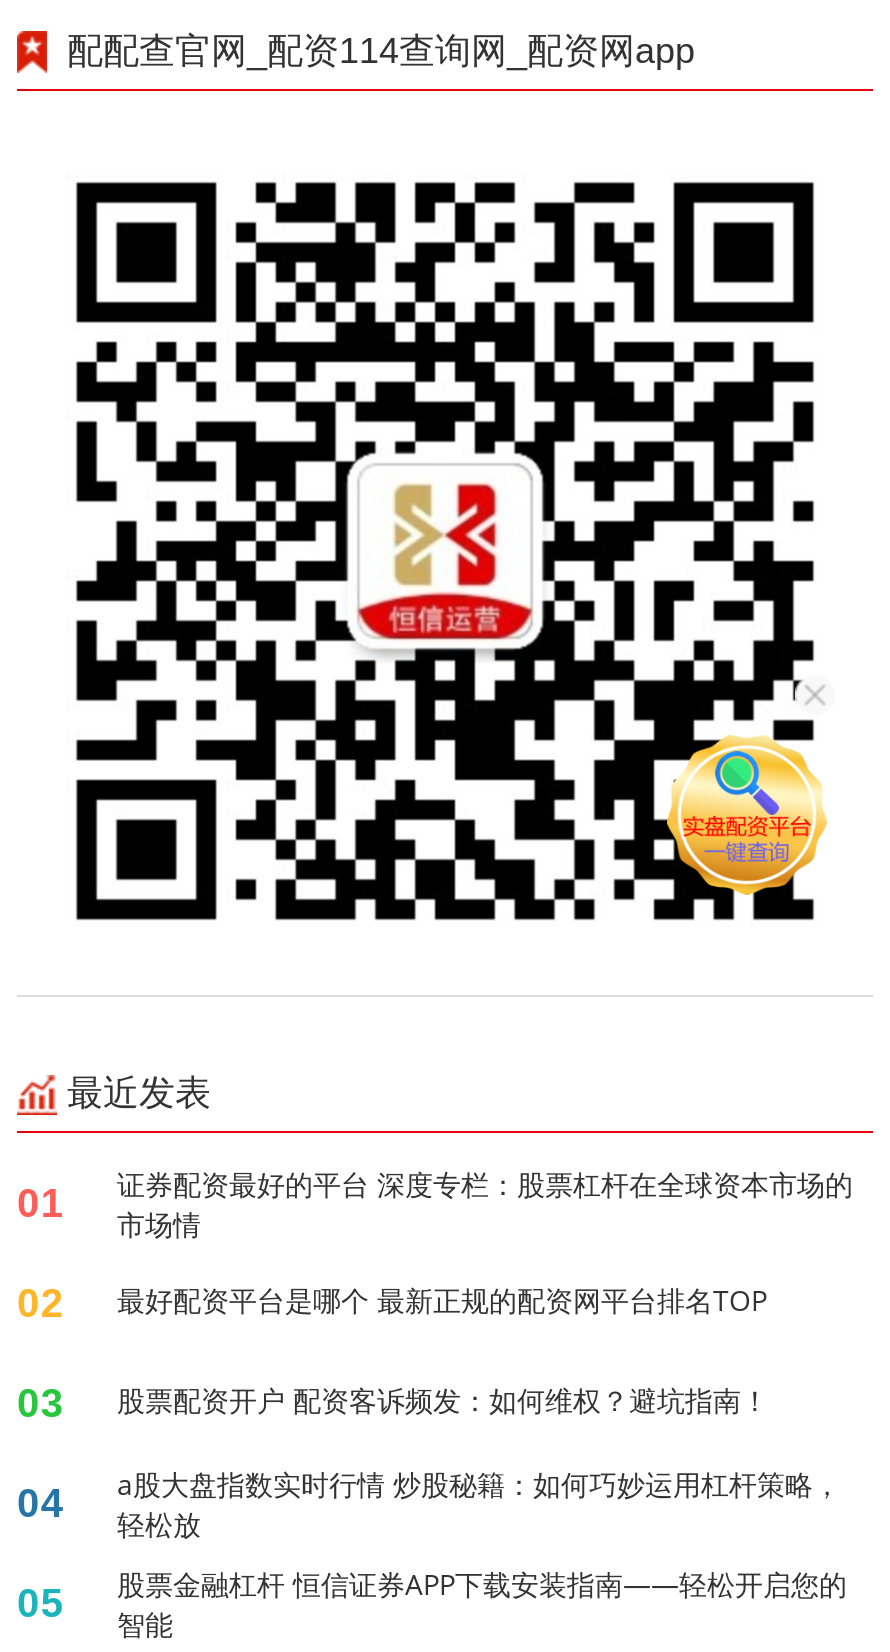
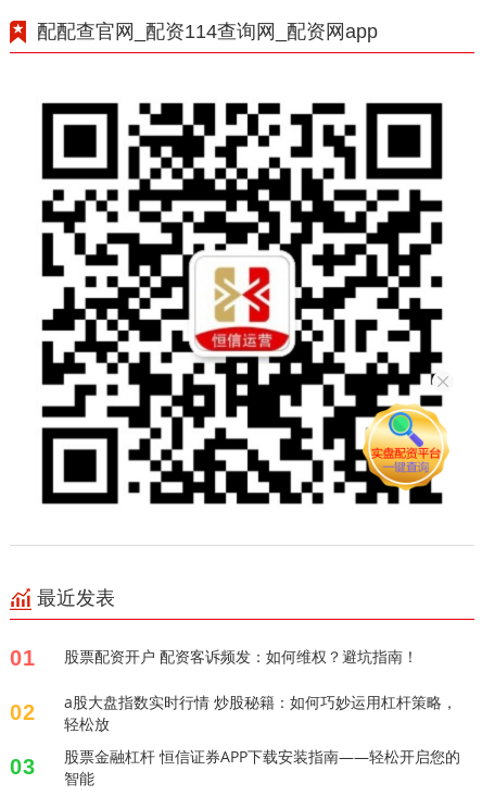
[17,1165,853,1425] 证券配资最好的平台 深度专栏：股票杠杆在全球资本市场的 | 市场情 | 02 | 最好配资平台是哪个 最新正规的配资网平台排名TOP | 03 -> none
[17,1465,841,1543] 04 a股大盘指数实时行情 炒股秘籍：如何巧妙运用杠杆策略， 轻松放 -> [10,692,457,734] 02 a股大盘指数实时行情 炒股秘籍：如何巧妙运用杠杆策略， 轻松放
[17,1565,847,1643] 05 股票金融杠杆 恒信证券APP下载安装指南——轻松开启您的 智能 -> [10,746,460,788] 03 股票金融杠杆 恒信证券APP下载安装指南——轻松开启您的 智能

